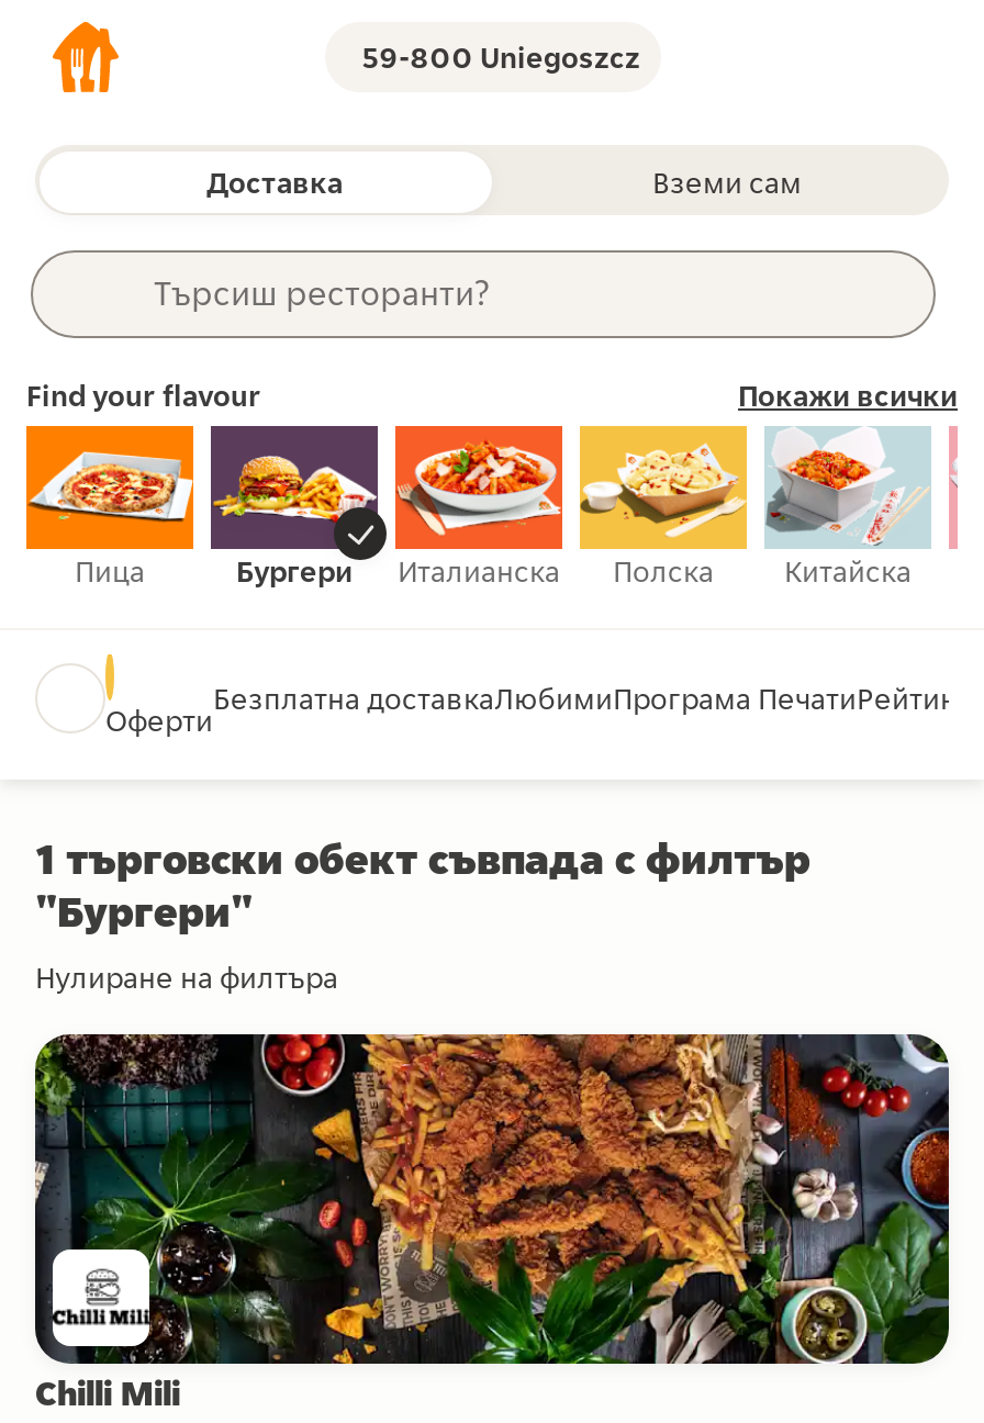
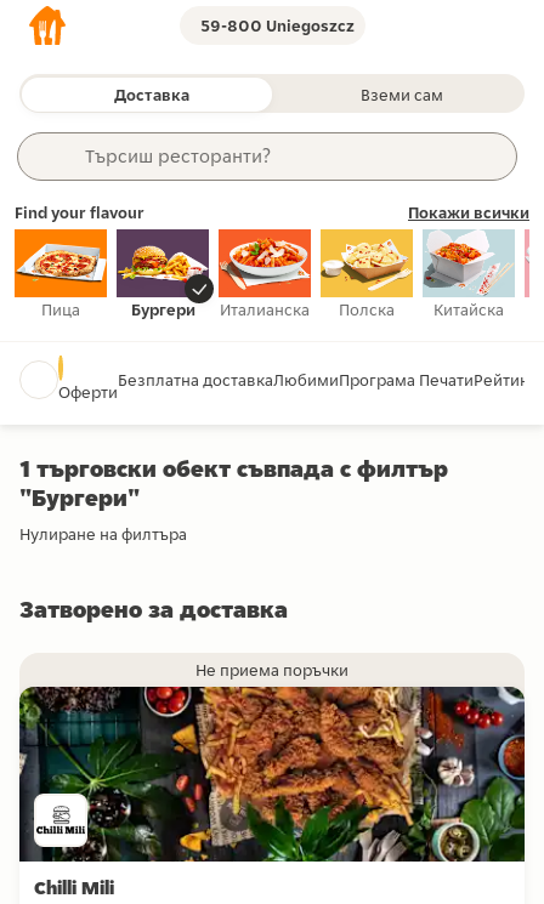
none -> [19,593,348,681] Затворено за доставка | Не приема поръчки
moved [33,1032,949,1366] -> [19,684,525,863]: [image]

